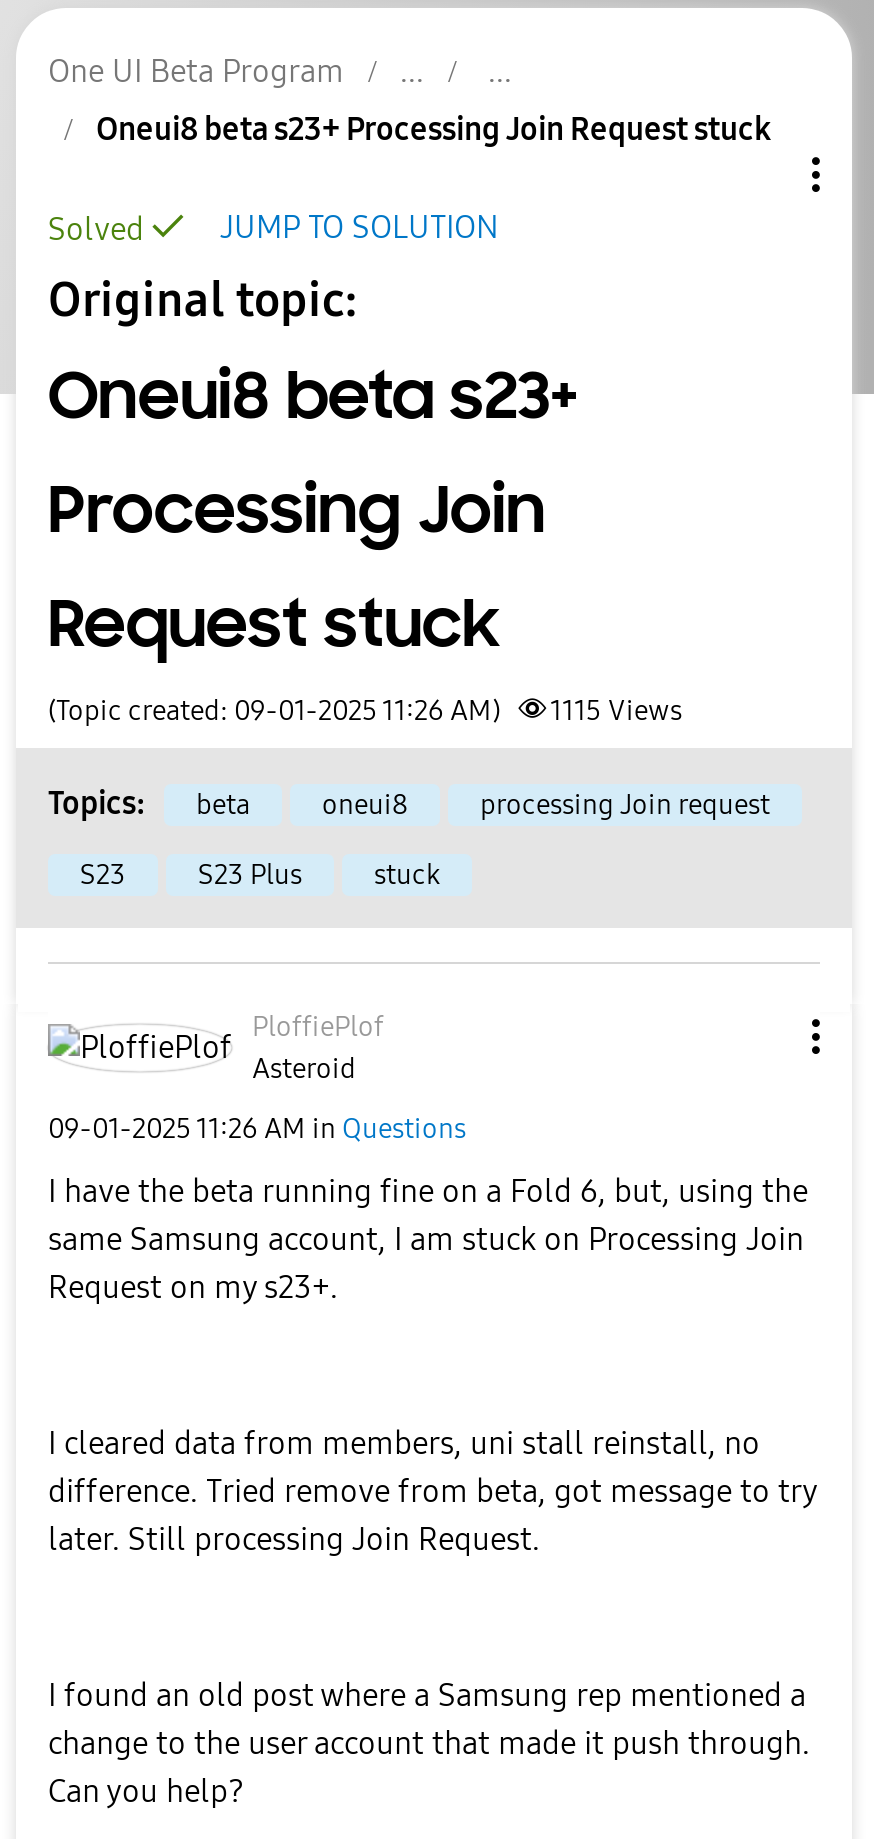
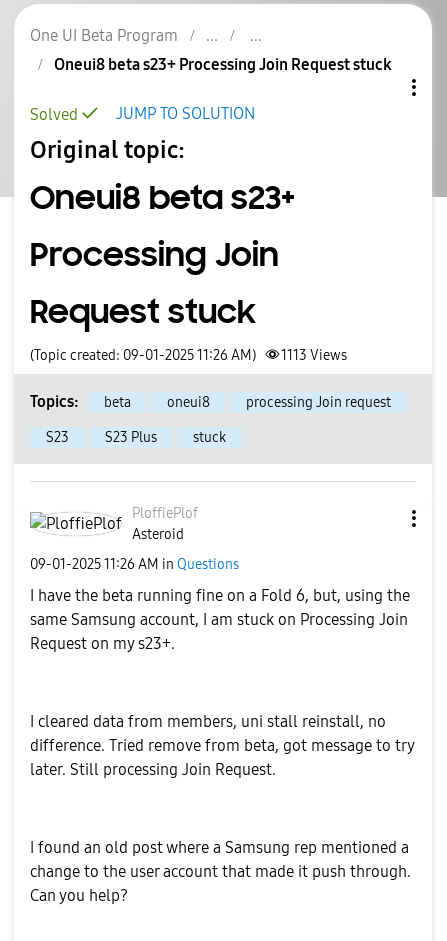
[48,694,682,728] (Topic created: 09-01-2025 11:26 AM) 1115 Views -> [30,347,347,364] (Topic created: 09-01-2025 11:26 AM) 1113 Views

